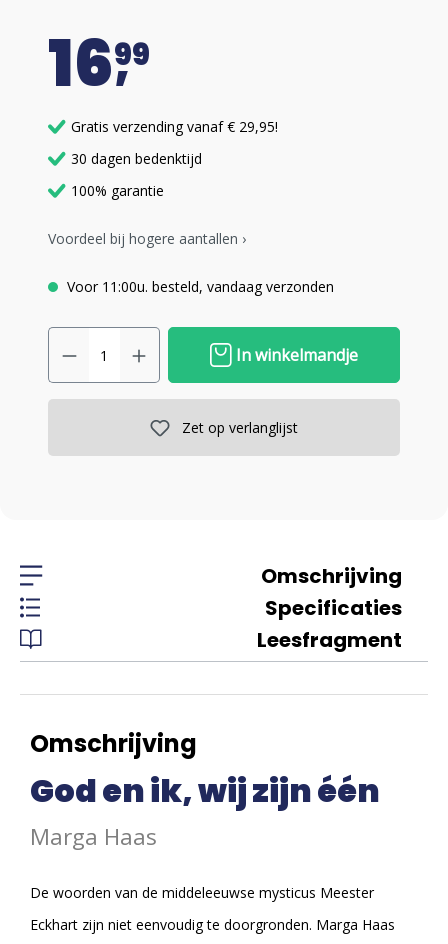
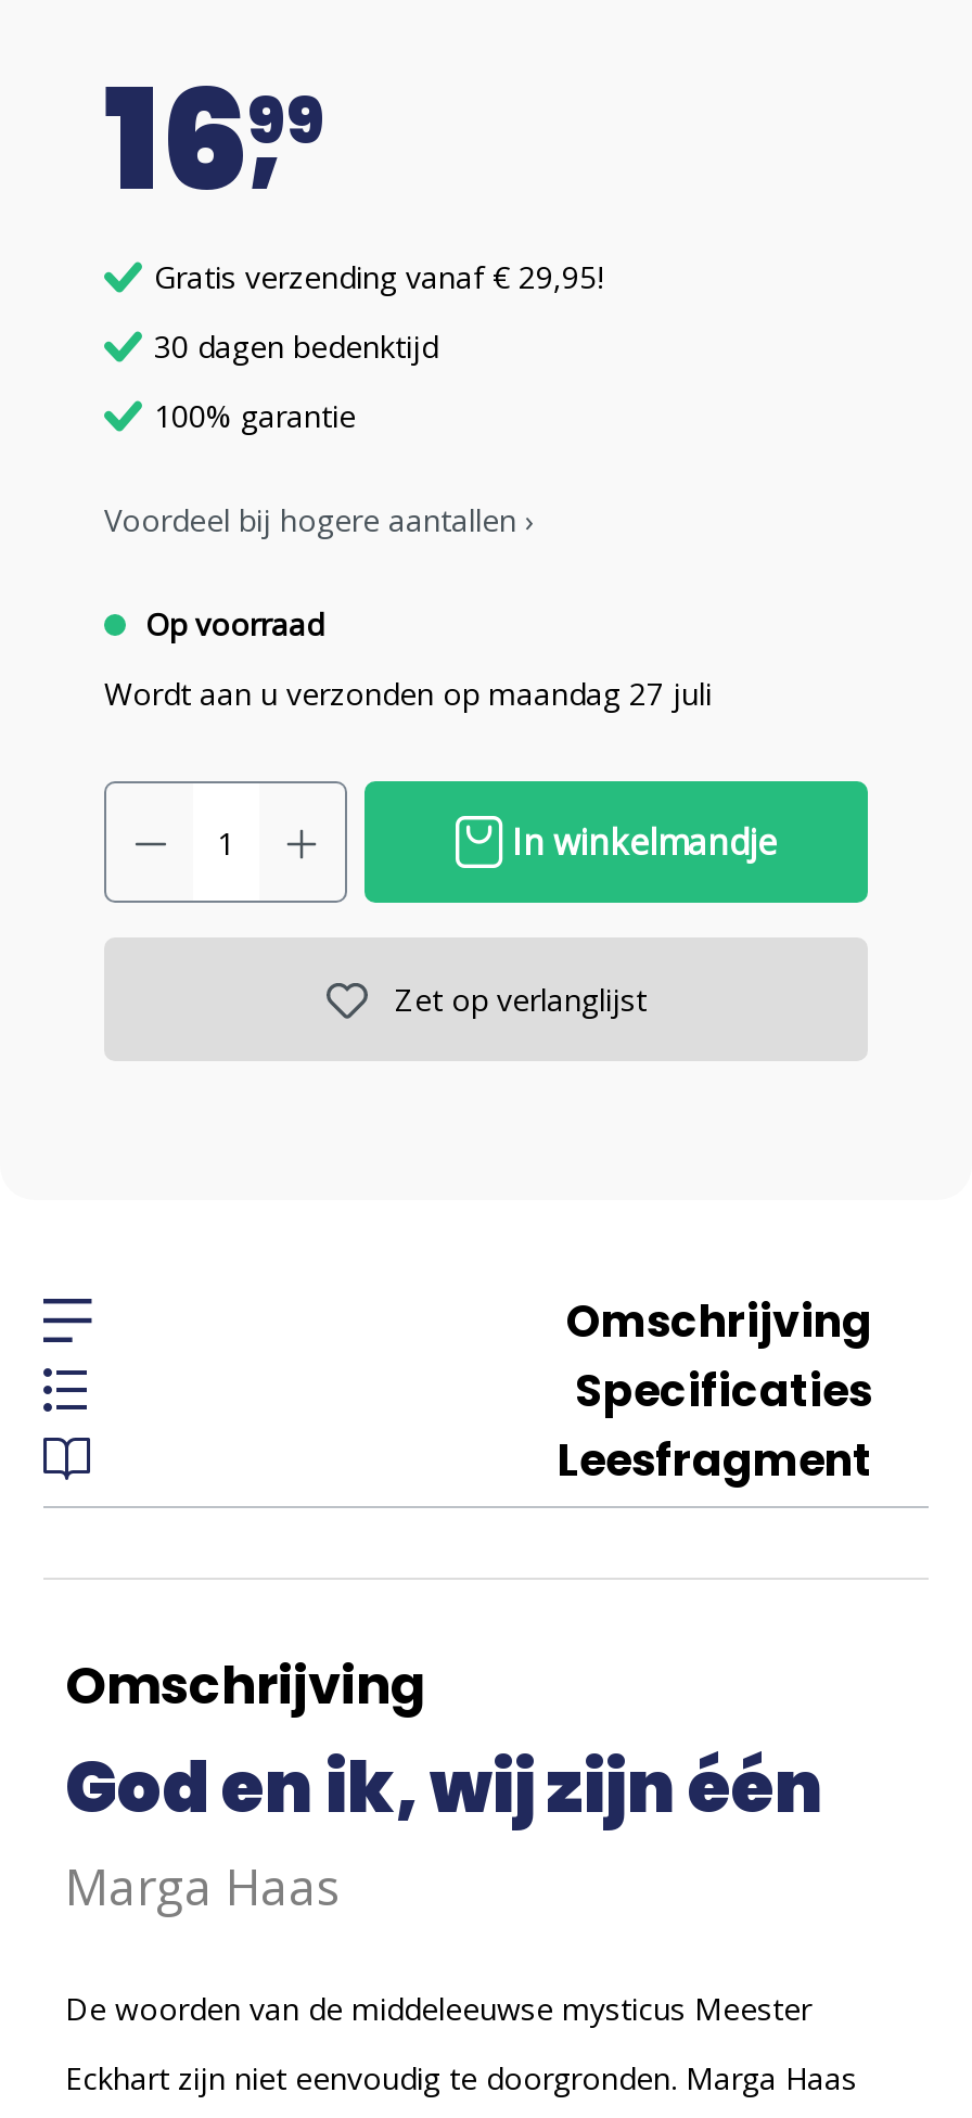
[63,277,334,296] Voor 11:00u. besteld, vandaag verzonden -> [104,603,712,714] Op voorraad | Wordt aan u verzonden op maandag 27 juli

